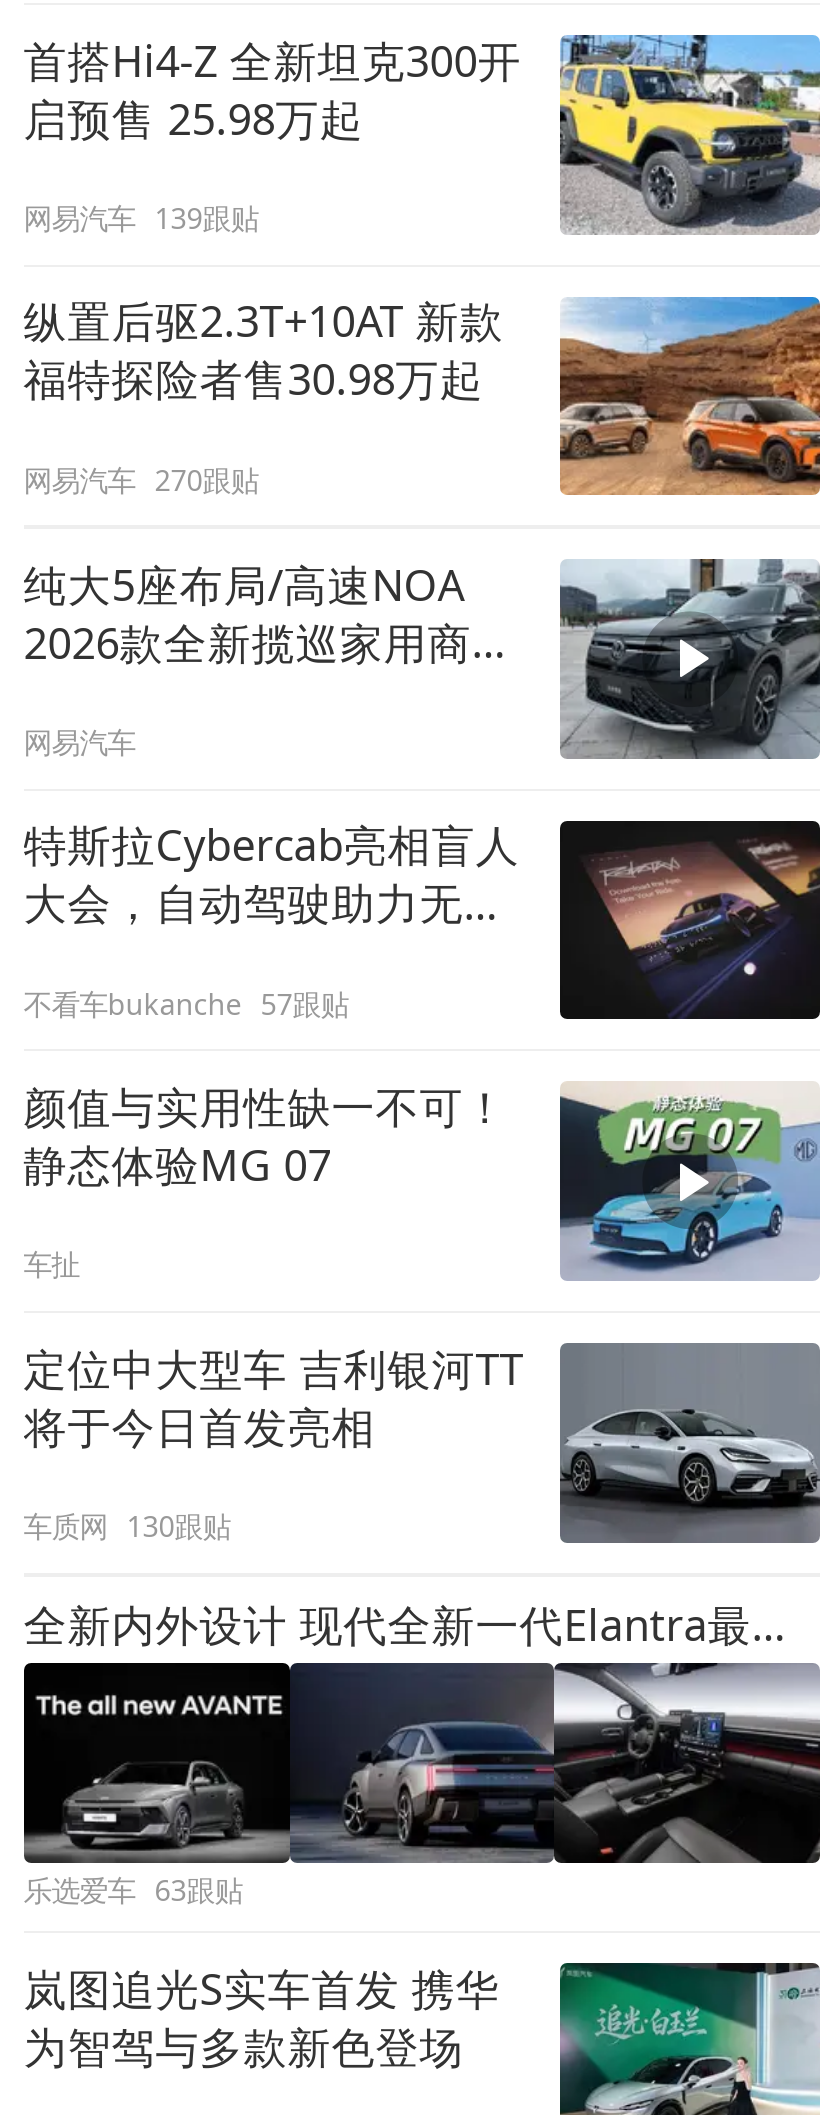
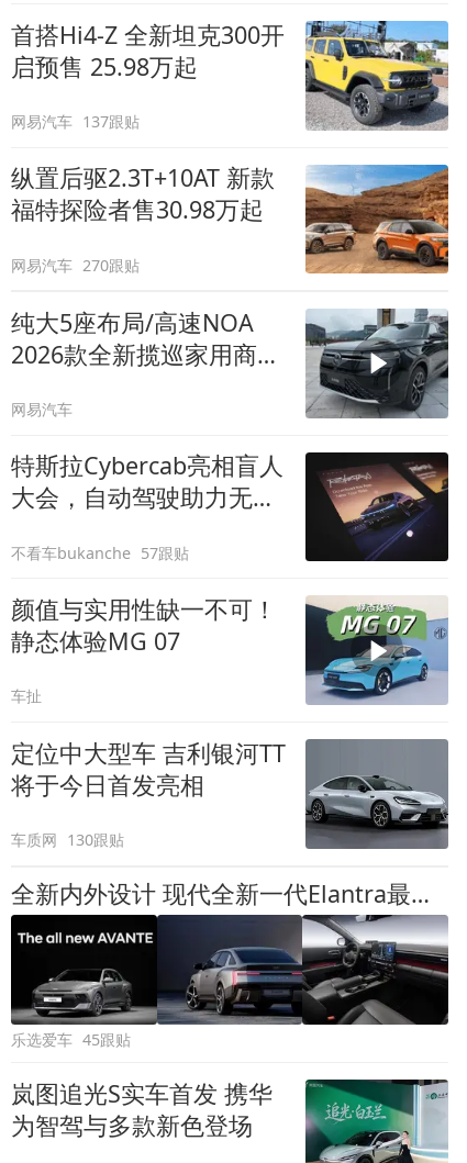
[23,199,259,237] 网易汽车 139跟贴 -> [11,111,140,132] 网易汽车 137跟贴
[23,1872,243,1910] 乐选爱车 63跟贴 -> [11,1030,131,1050] 乐选爱车 45跟贴

